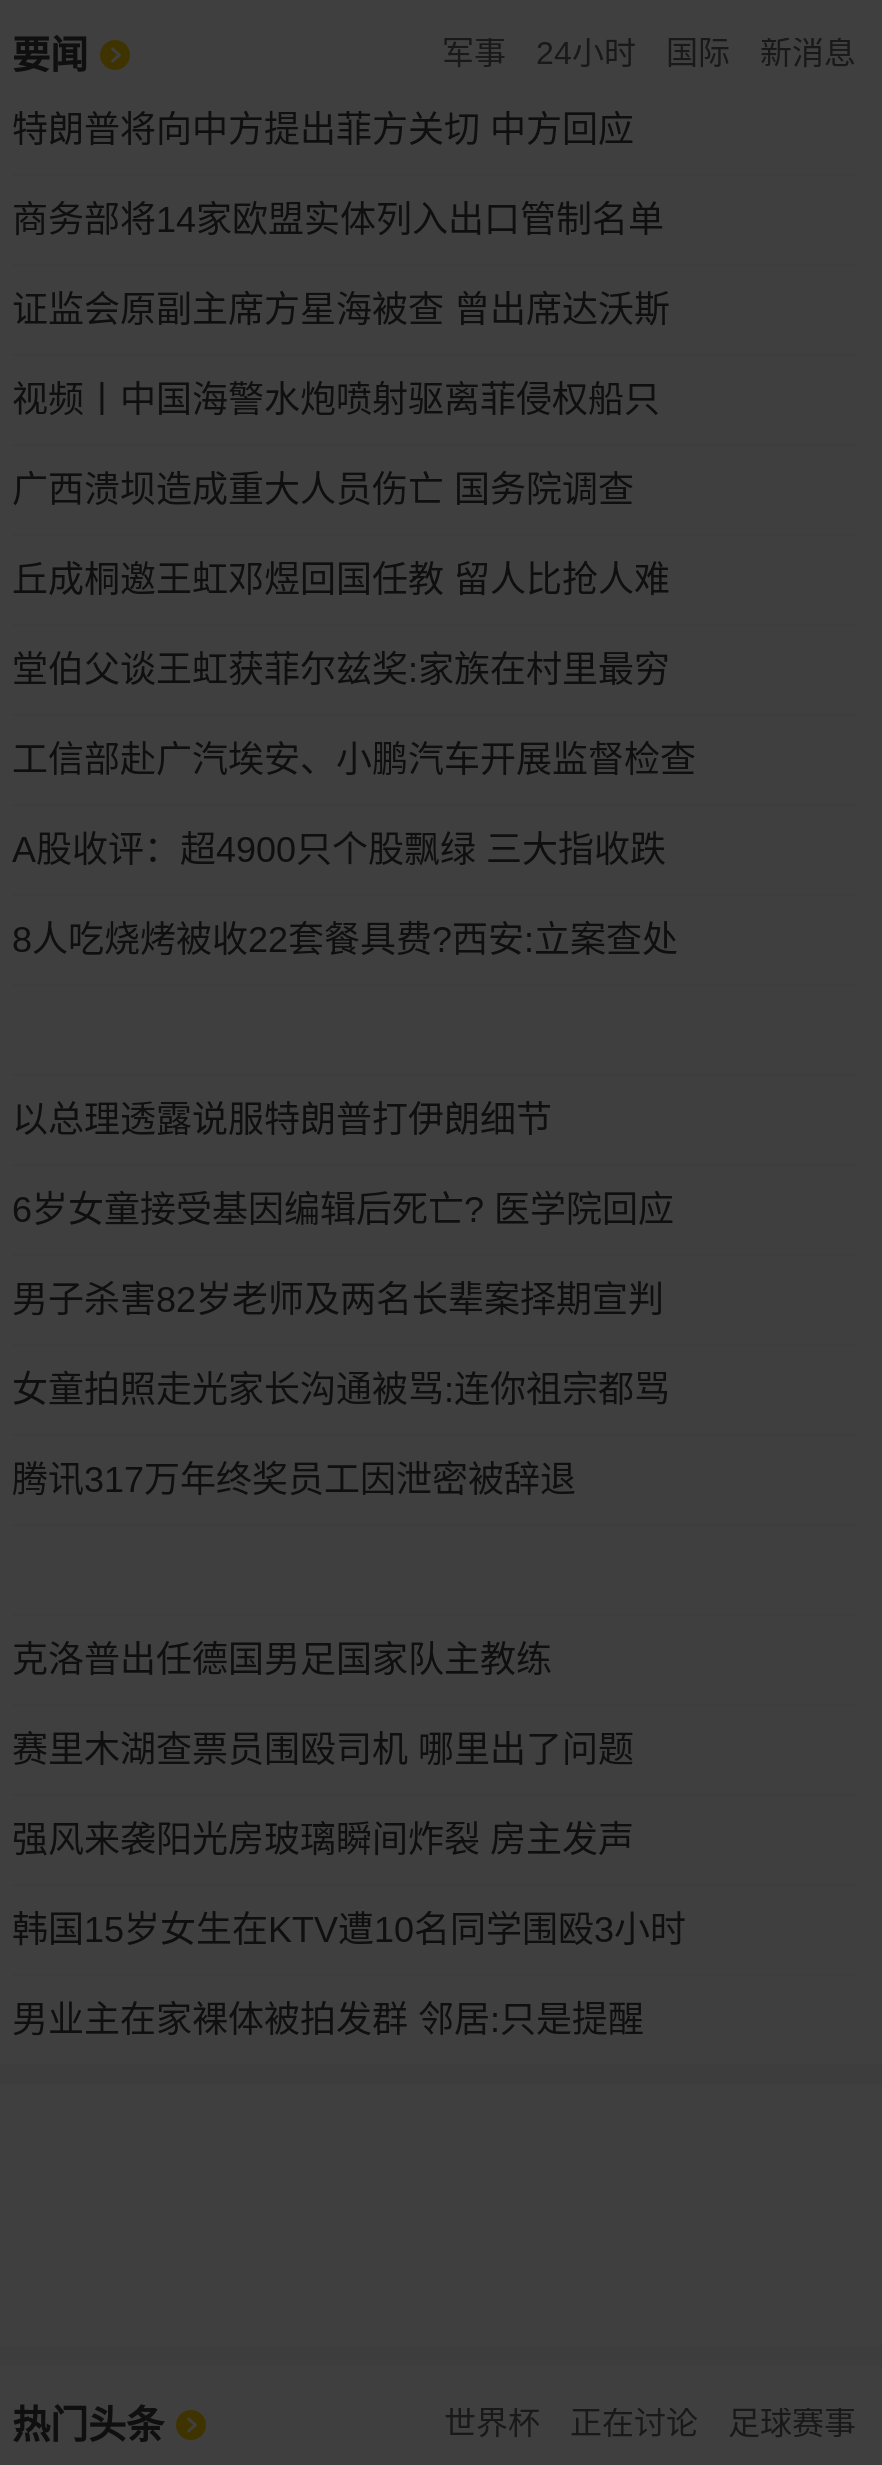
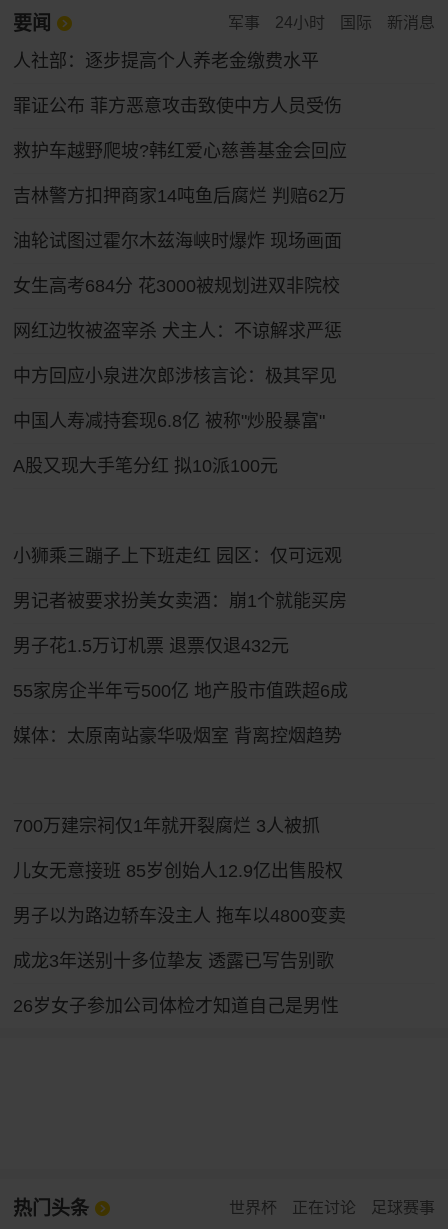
[12,110,634,150] 特朗普将向中方提出菲方关切 中方回应 -> [13,51,319,71] 人社部：逐步提高个人养老金缴费水平
[12,200,664,240] 商务部将14家欧盟实体列入出口管制名单 -> [13,96,342,116] 罪证公布 菲方恶意攻击致使中方人员受伤
[12,290,670,330] 证监会原副主席方星海被查 曾出席达沃斯 -> [13,141,347,161] 救护车越野爬坡?韩红爱心慈善基金会回应
[12,380,660,420] 视频丨中国海警水炮喷射驱离菲侵权船只 -> [13,186,346,206] 吉林警方扣押商家14吨鱼后腐烂 判赔62万
[12,470,634,510] 广西溃坝造成重大人员伤亡 国务院调查 -> [13,231,342,251] 油轮试图过霍尔木兹海峡时爆炸 现场画面
[12,560,670,600] 丘成桐邀王虹邓煜回国任教 留人比抢人难 -> [13,276,340,296] 女生高考684分 花3000被规划进双非院校
[12,650,670,690] 堂伯父谈王虹获菲尔兹奖:家族在村里最穷 -> [13,321,342,341] 网红边牧被盗宰杀 犬主人：不谅解求严惩
[12,740,696,780] 工信部赴广汽埃安、小鹏汽车开展监督检查 -> [13,366,337,386] 中方回应小泉进次郎涉核言论：极其罕见
[12,830,666,870] A股收评：超4900只个股飘绿 三大指收跌 -> [13,411,325,431] 中国人寿减持套现6.8亿 被称"炒股暴富"
[12,920,678,960] 8人吃烧烤被收22套餐具费?西安:立案查处 -> [13,456,278,476] A股又现大手笔分红 拟10派100元
[12,1100,552,1140] 以总理透露说服特朗普打伊朗细节 -> [13,546,342,566] 小狮乘三蹦子上下班走红 园区：仅可远观
[12,1190,674,1230] 6岁女童接受基因编辑后死亡? 医学院回应 -> [13,591,347,611] 男记者被要求扮美女卖酒：崩1个就能买房
[12,1280,664,1320] 男子杀害82岁老师及两名长辈案择期宣判 -> [13,636,289,656] 男子花1.5万订机票 退票仅退432元
[12,1370,670,1410] 女童拍照走光家长沟通被骂:连你祖宗都骂 -> [13,681,348,701] 55家房企半年亏500亿 地产股市值跌超6成
[12,1460,576,1500] 腾讯317万年终奖员工因泄密被辞退 -> [13,726,342,746] 媒体：太原南站豪华吸烟室 背离控烟趋势
[12,1640,552,1680] 克洛普出任德国男足国家队主教练 -> [13,816,320,836] 700万建宗祠仅1年就开裂腐烂 3人被抓
[12,1730,634,1770] 赛里木湖查票员围殴司机 哪里出了问题 -> [13,861,343,881] 儿女无意接班 85岁创始人12.9亿出售股权
[12,1820,634,1860] 强风来袭阳光房玻璃瞬间炸裂 房主发声 -> [13,906,346,926] 男子以为路边轿车没主人 拖车以4800变卖
[12,1910,686,1950] 韩国15岁女生在KTV遭10名同学围殴3小时 -> [13,951,334,971] 成龙3年送别十多位挚友 透露已写告别歌
[12,2000,644,2040] 男业主在家裸体被拍发群 邻居:只是提醒 -> [13,996,339,1016] 26岁女子参加公司体检才知道自己是男性

